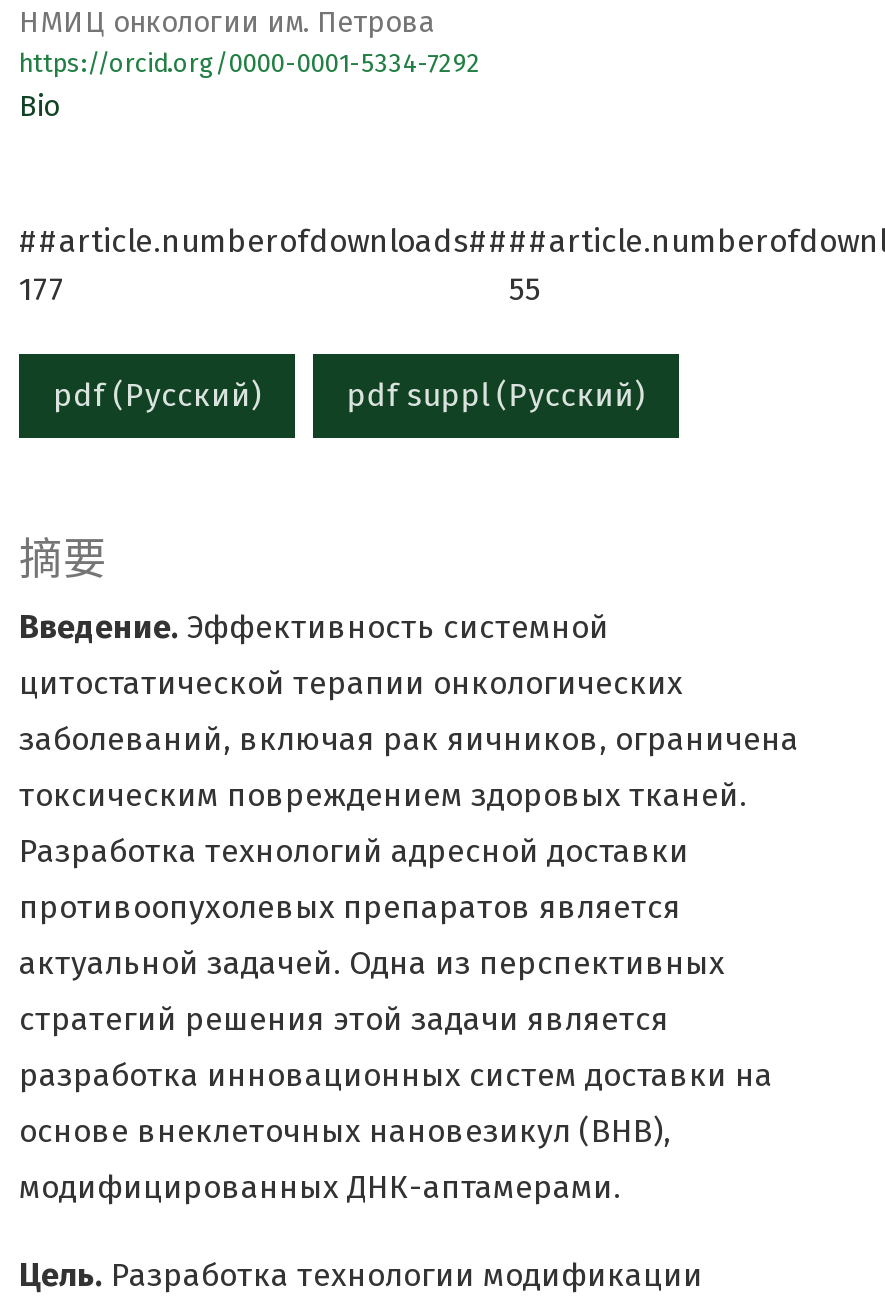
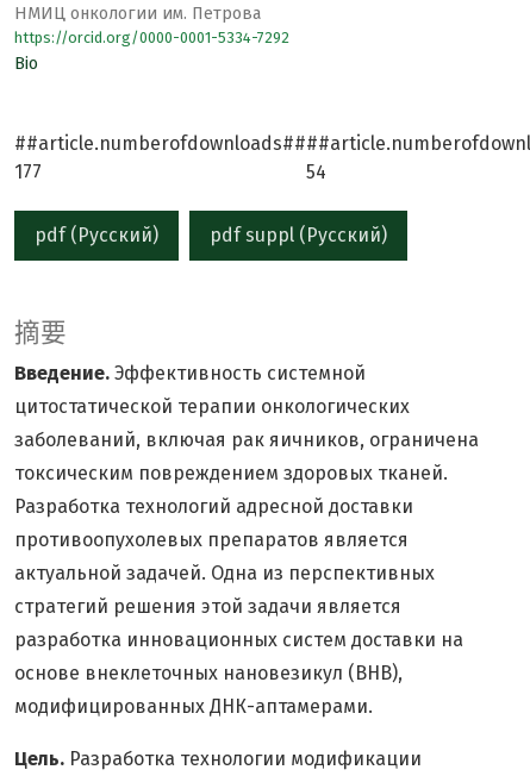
[509,271,541,309] 55 -> [306,161,326,184] 54

